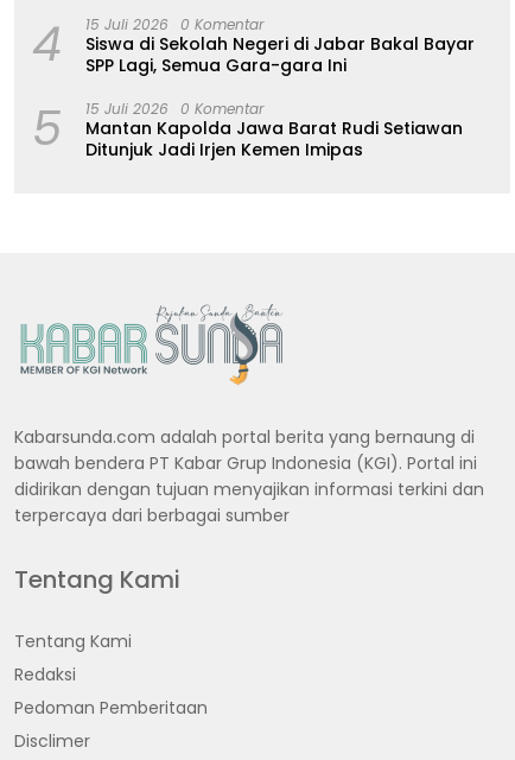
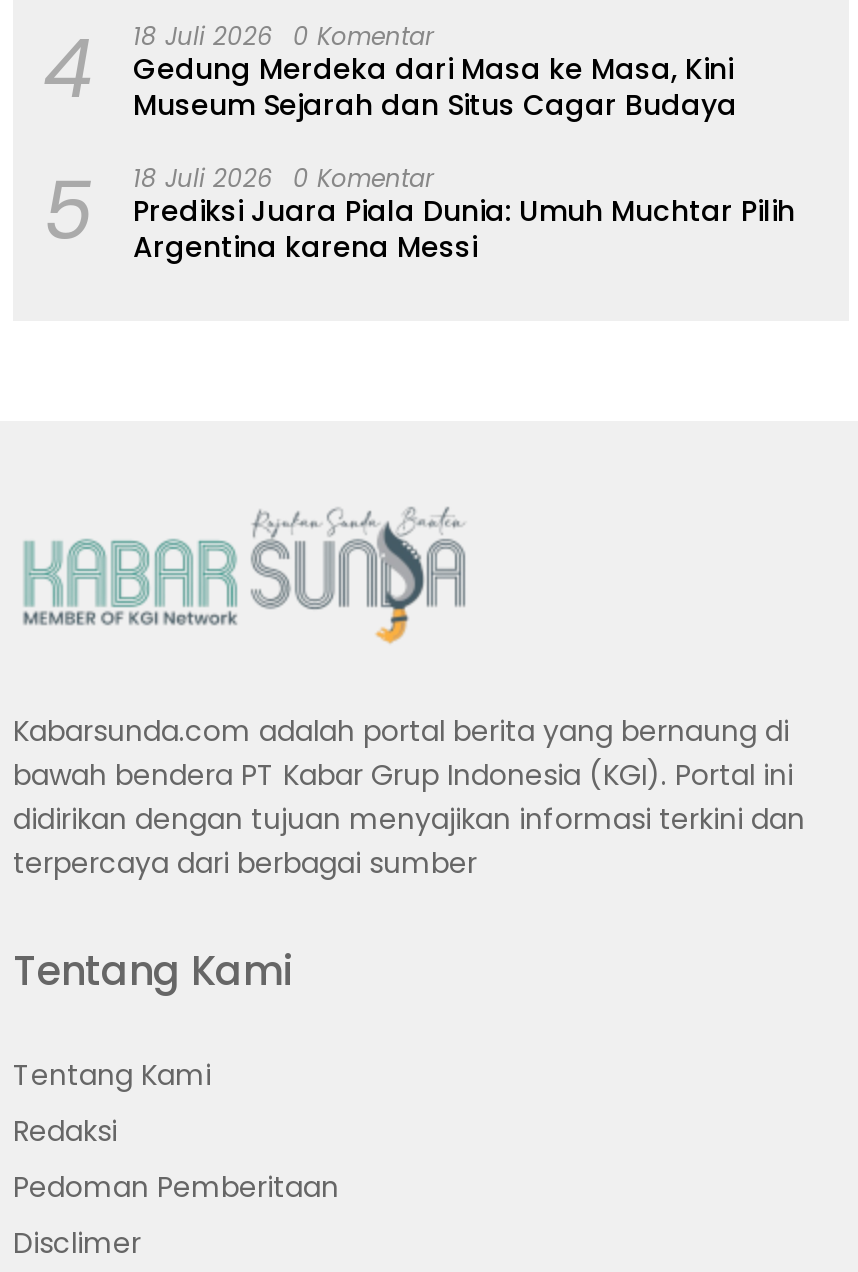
[85,14,475,77] 15 Juli 2026 0 Komentar | Siswa di Sekolah Negeri di Jabar Bakal Bayar | SPP Lagi, Semua Gara-gara Ini -> [133,19,753,125] 18 Juli 2026 0 Komentar | Gedung Merdeka dari Masa ke Masa, Kini | Museum Sejarah dan Situs Cagar Budaya
[85,98,463,161] 15 Juli 2026 0 Komentar | Mantan Kapolda Jawa Barat Rudi Setiawan | Ditunjuk Jadi Irjen Kemen Imipas -> [133,161,795,267] 18 Juli 2026 0 Komentar | Prediksi Juara Piala Dunia: Umuh Muchtar Pilih | Argentina karena Messi

